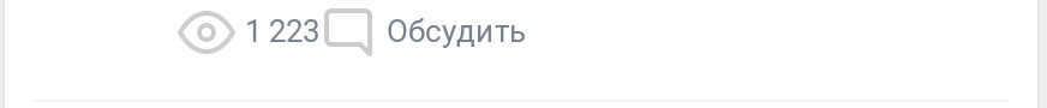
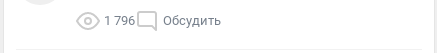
[245,12,526,48] 1 223 Обсудить -> [104,13,221,28] 1 796 Обсудить

